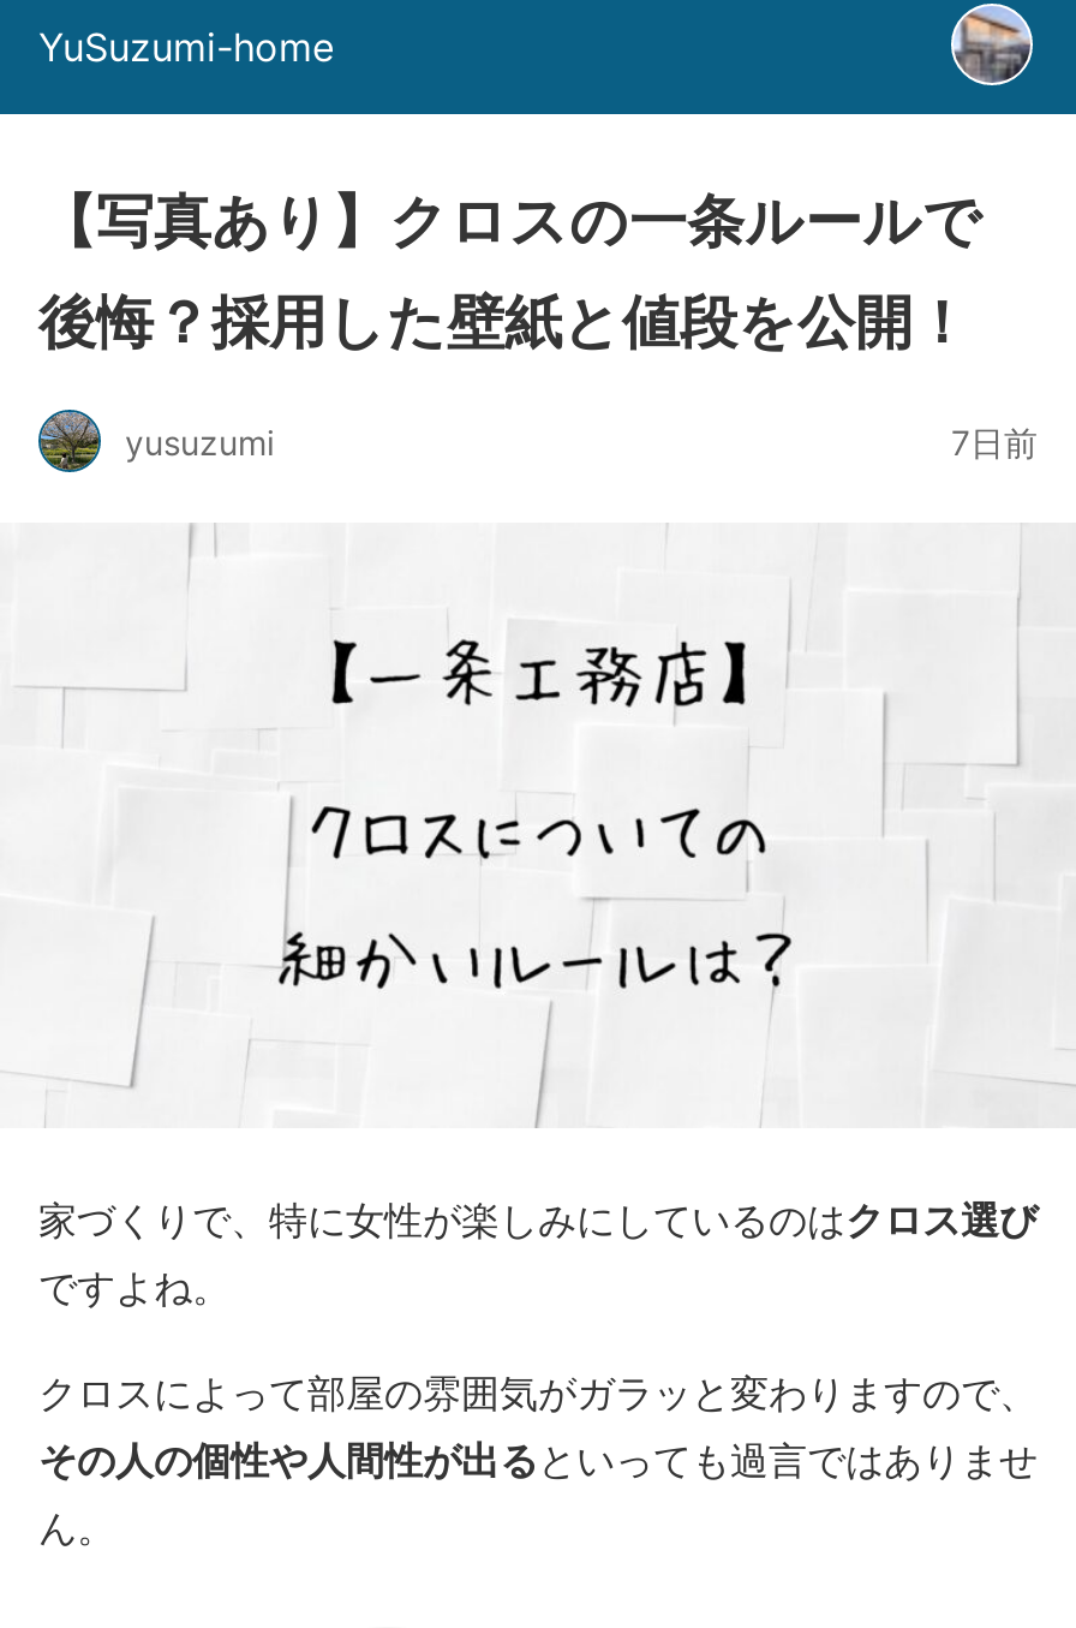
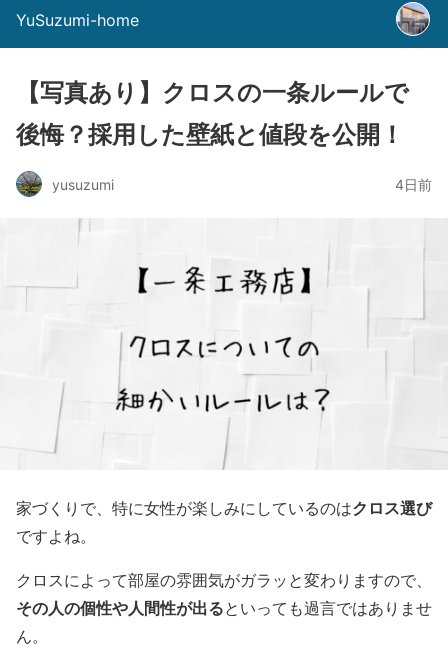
[951,421,1038,461] 7日前 -> [395,175,432,192] 4日前

